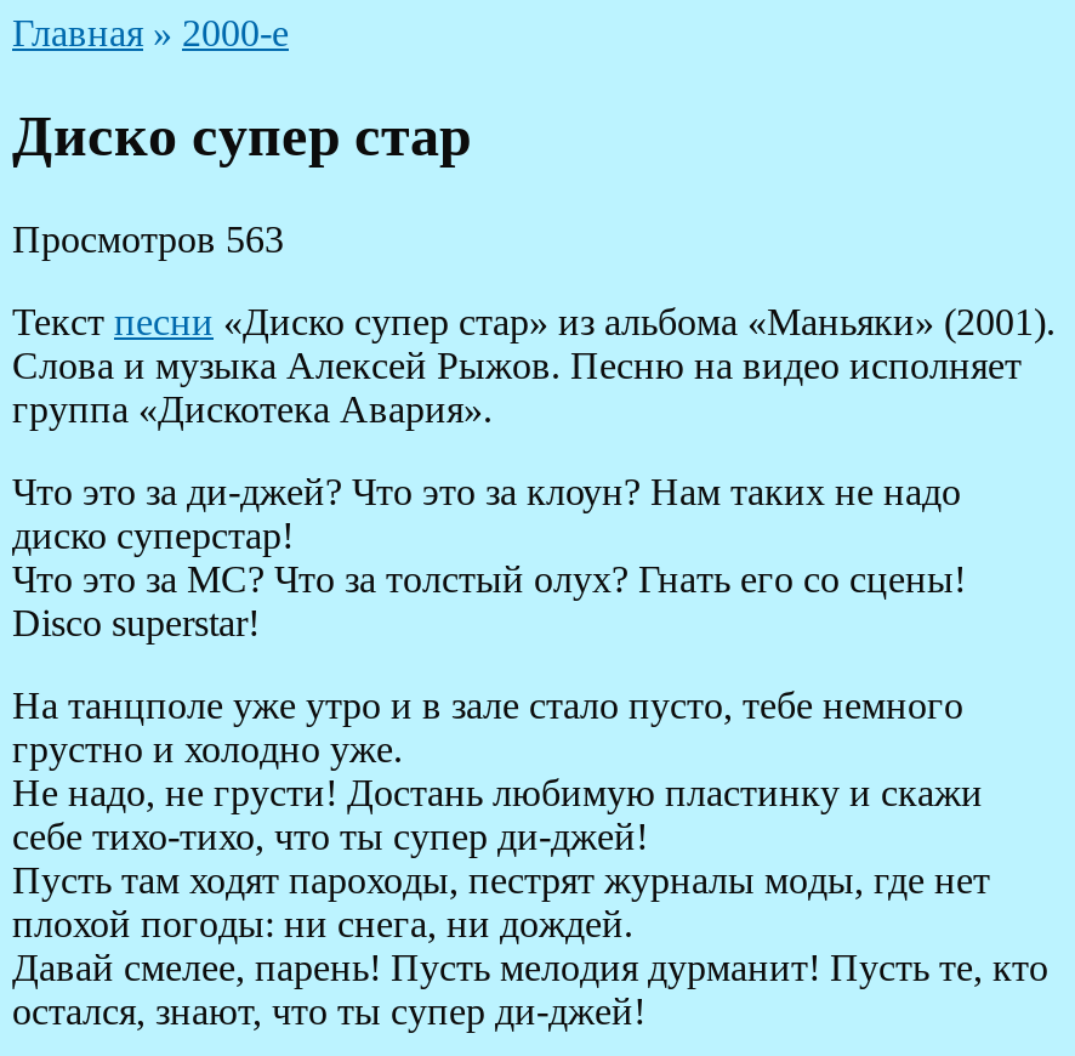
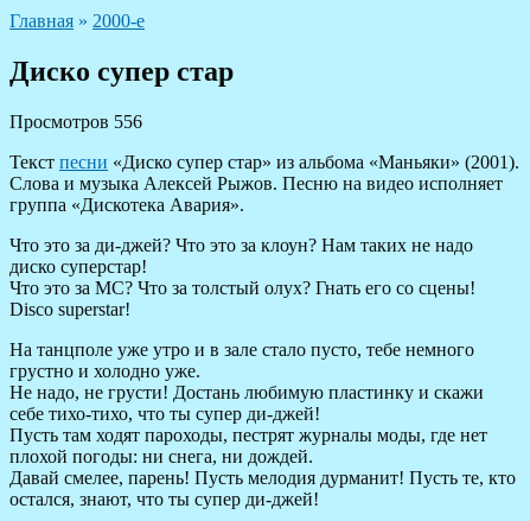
[12,218,284,259] Просмотров 563 -> [9,111,142,131] Просмотров 556

